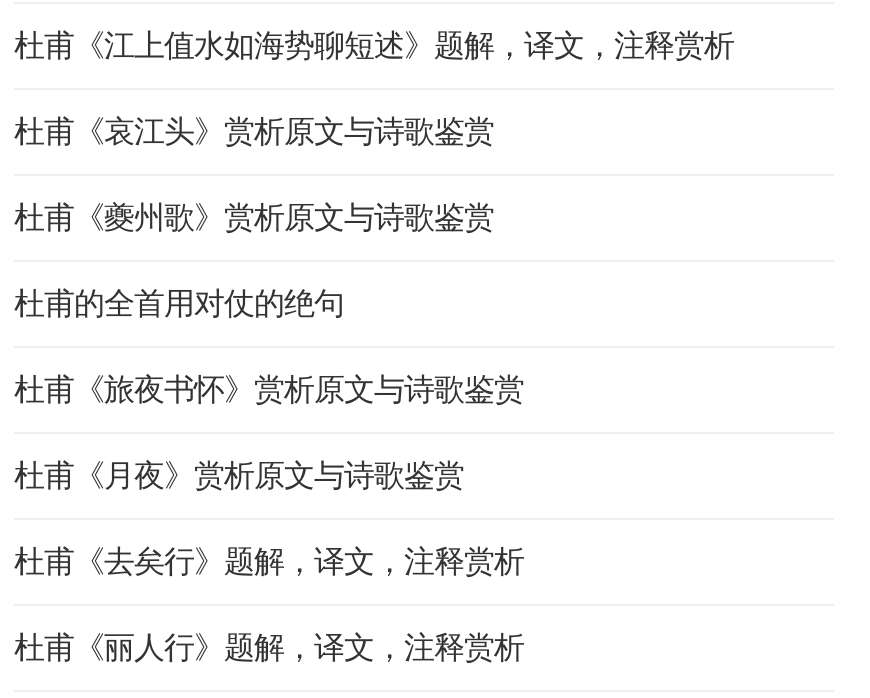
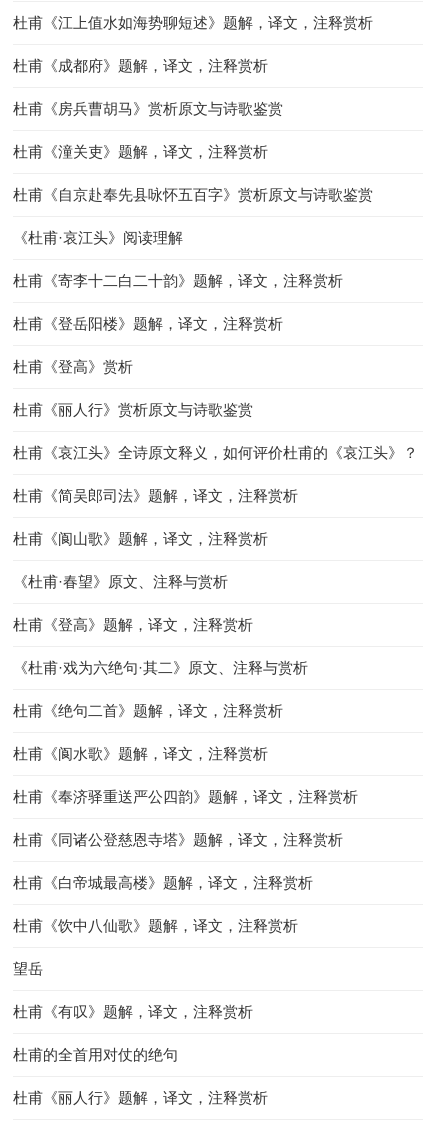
[14,113,494,233] 杜甫《哀江头》赏析原文与诗歌鉴赏 | 杜甫《夔州歌》赏析原文与诗歌鉴赏 -> [13,57,418,1020] 杜甫《成都府》题解，译文，注释赏析 | 杜甫《房兵曹胡马》赏析原文与诗歌鉴赏 | 杜甫《潼关吏》题解，译文，注释赏析 | 杜甫《自京赴奉先县咏怀五百字》赏析原文与诗歌鉴赏 | 《杜甫·哀江头》阅读理解 | 杜甫《寄李十二白二十韵》题解，译文，注释赏析 | 杜甫《登岳阳楼》题解，译文，注释赏析 | 杜甫《登高》赏析 | 杜甫《丽人行》赏析原文与诗歌鉴赏 | 杜甫《哀江头》全诗原文释义，如何评价杜甫的《哀江头》？ | 杜甫《简吴郎司法》题解，译文，注释赏析 | 杜甫《阆山歌》题解，译文，注释赏析 | 《杜甫·春望》原文、注释与赏析 | 杜甫《登高》题解，译文，注释赏析 | 《杜甫·戏为六绝句·其二》原文、注释与赏析 | 杜甫《绝句二首》题解，译文，注释赏析 | 杜甫《阆水歌》题解，译文，注释赏析 | 杜甫《奉济驿重送严公四韵》题解，译文，注释赏析 | 杜甫《同诸公登慈恩寺塔》题解，译文，注释赏析 | 杜甫《白帝城最高楼》题解，译文，注释赏析 | 杜甫《饮中八仙歌》题解，译文，注释赏析 | 望岳 | 杜甫《有叹》题解，译文，注释赏析
moved [14,285,344,319] -> [13,1046,178,1063]: 杜甫的全首用对仗的绝句
[14,371,524,577] 杜甫《旅夜书怀》赏析原文与诗歌鉴赏 | 杜甫《月夜》赏析原文与诗歌鉴赏 | 杜甫《去矣行》题解，译文，注释赏析 -> none

